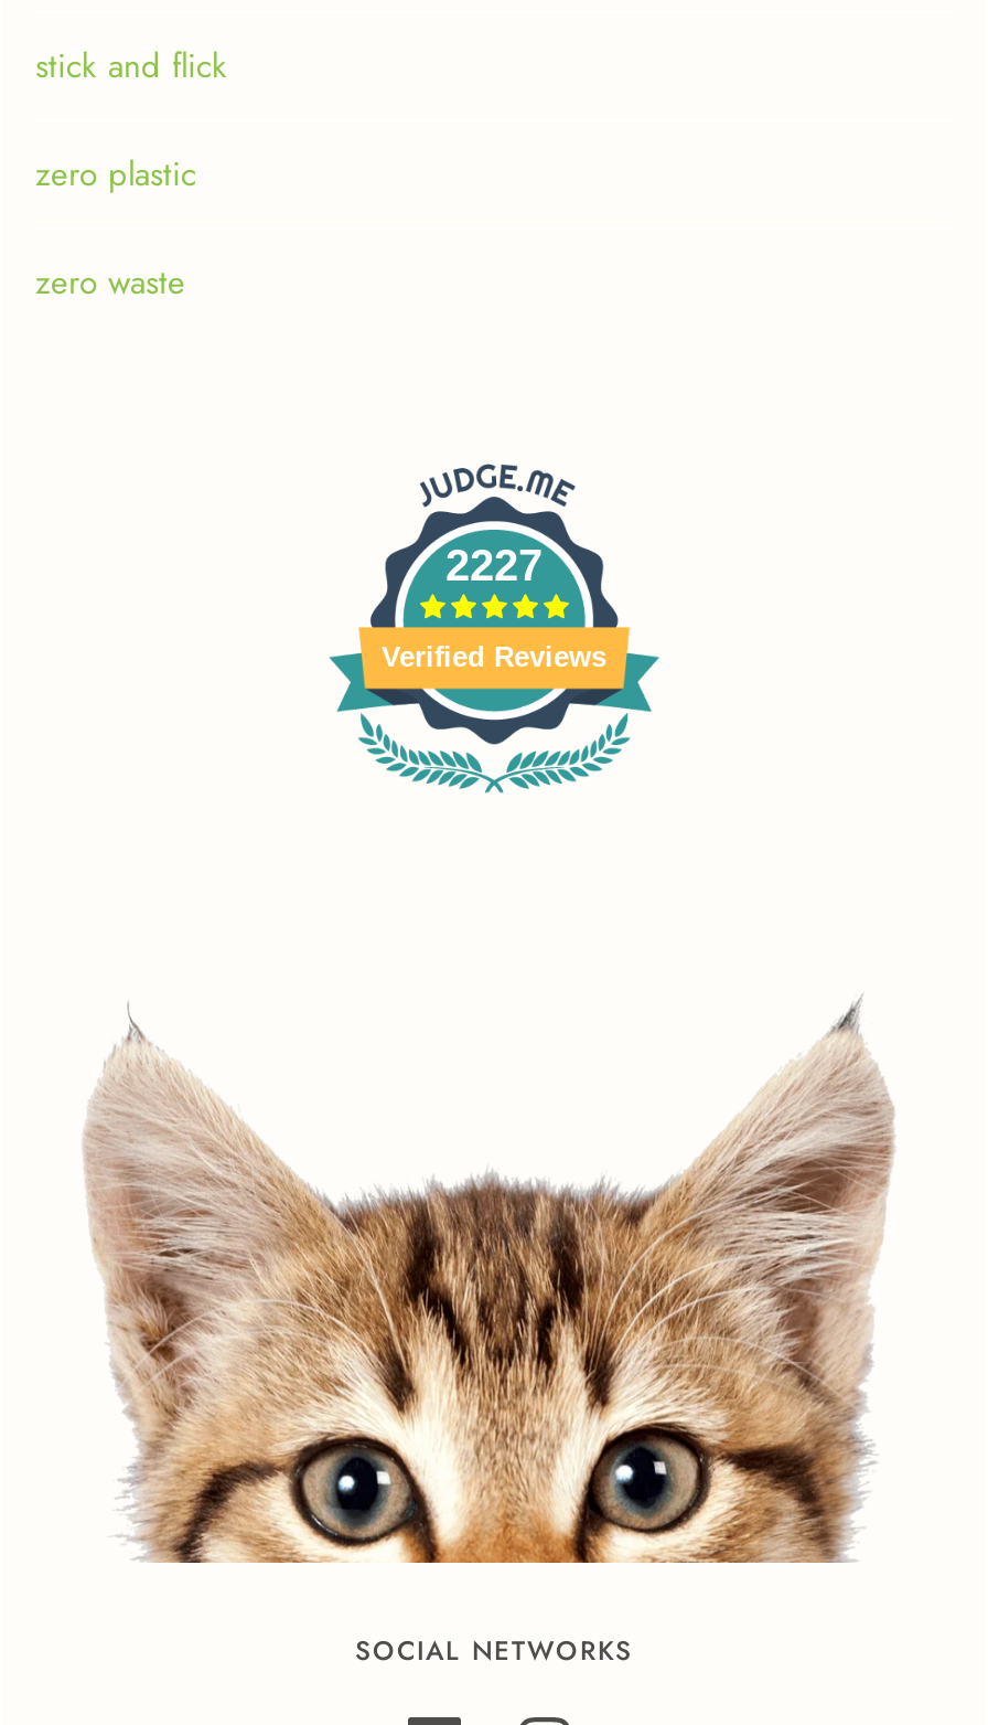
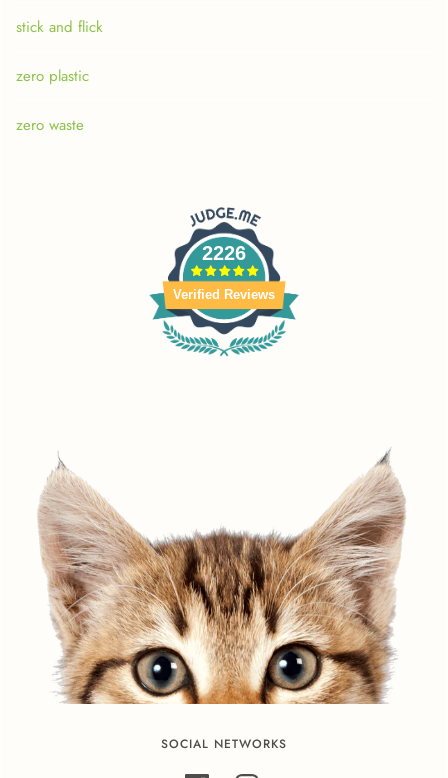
[445,541,543,589] 2227 -> [202,241,246,263] 2226

